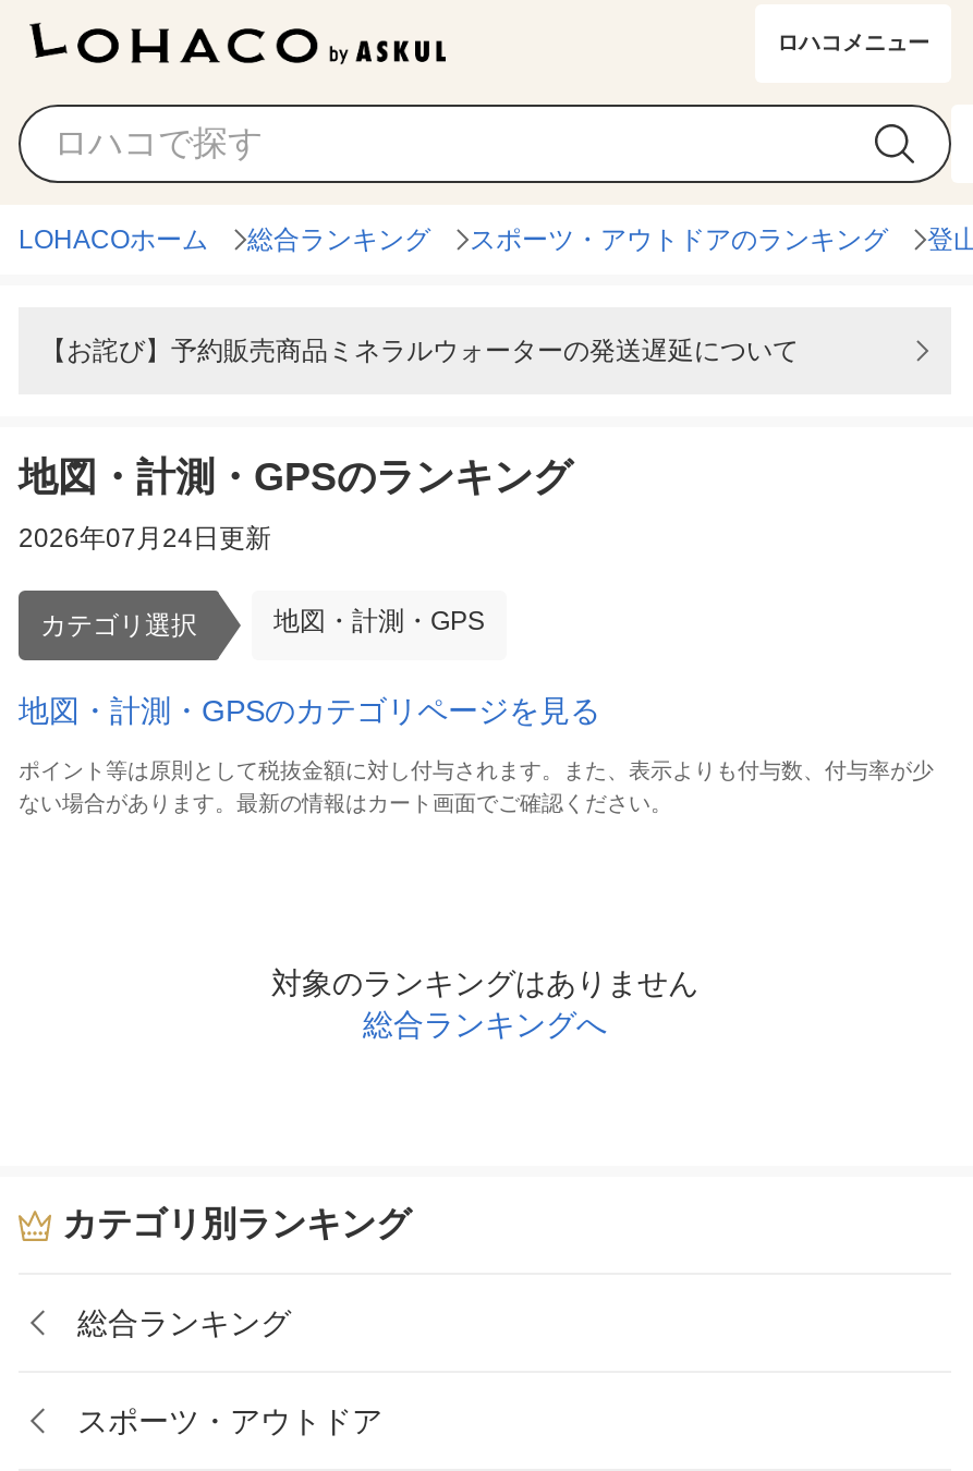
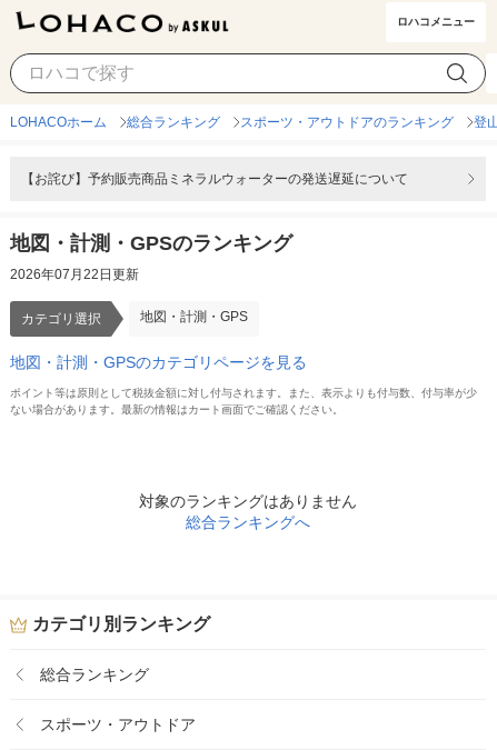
[19,523,271,554] 2026年07月24日更新 -> [10,267,139,282] 2026年07月22日更新

